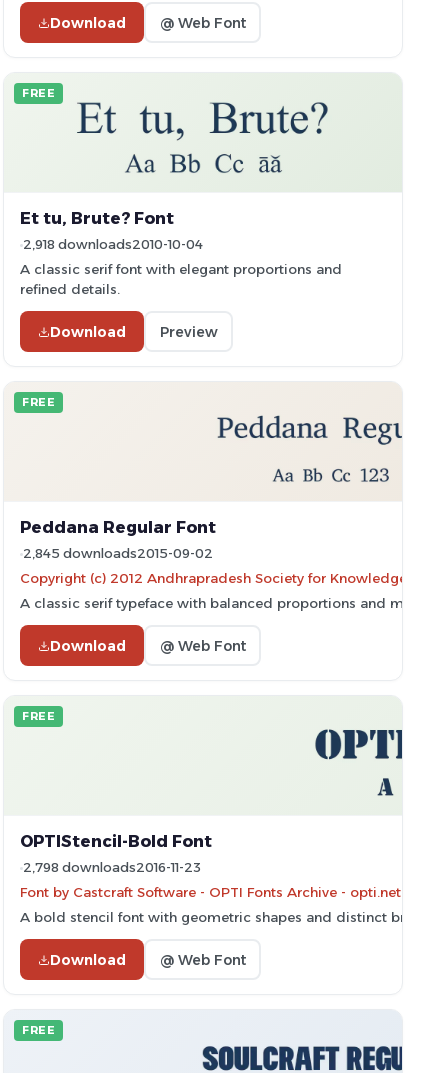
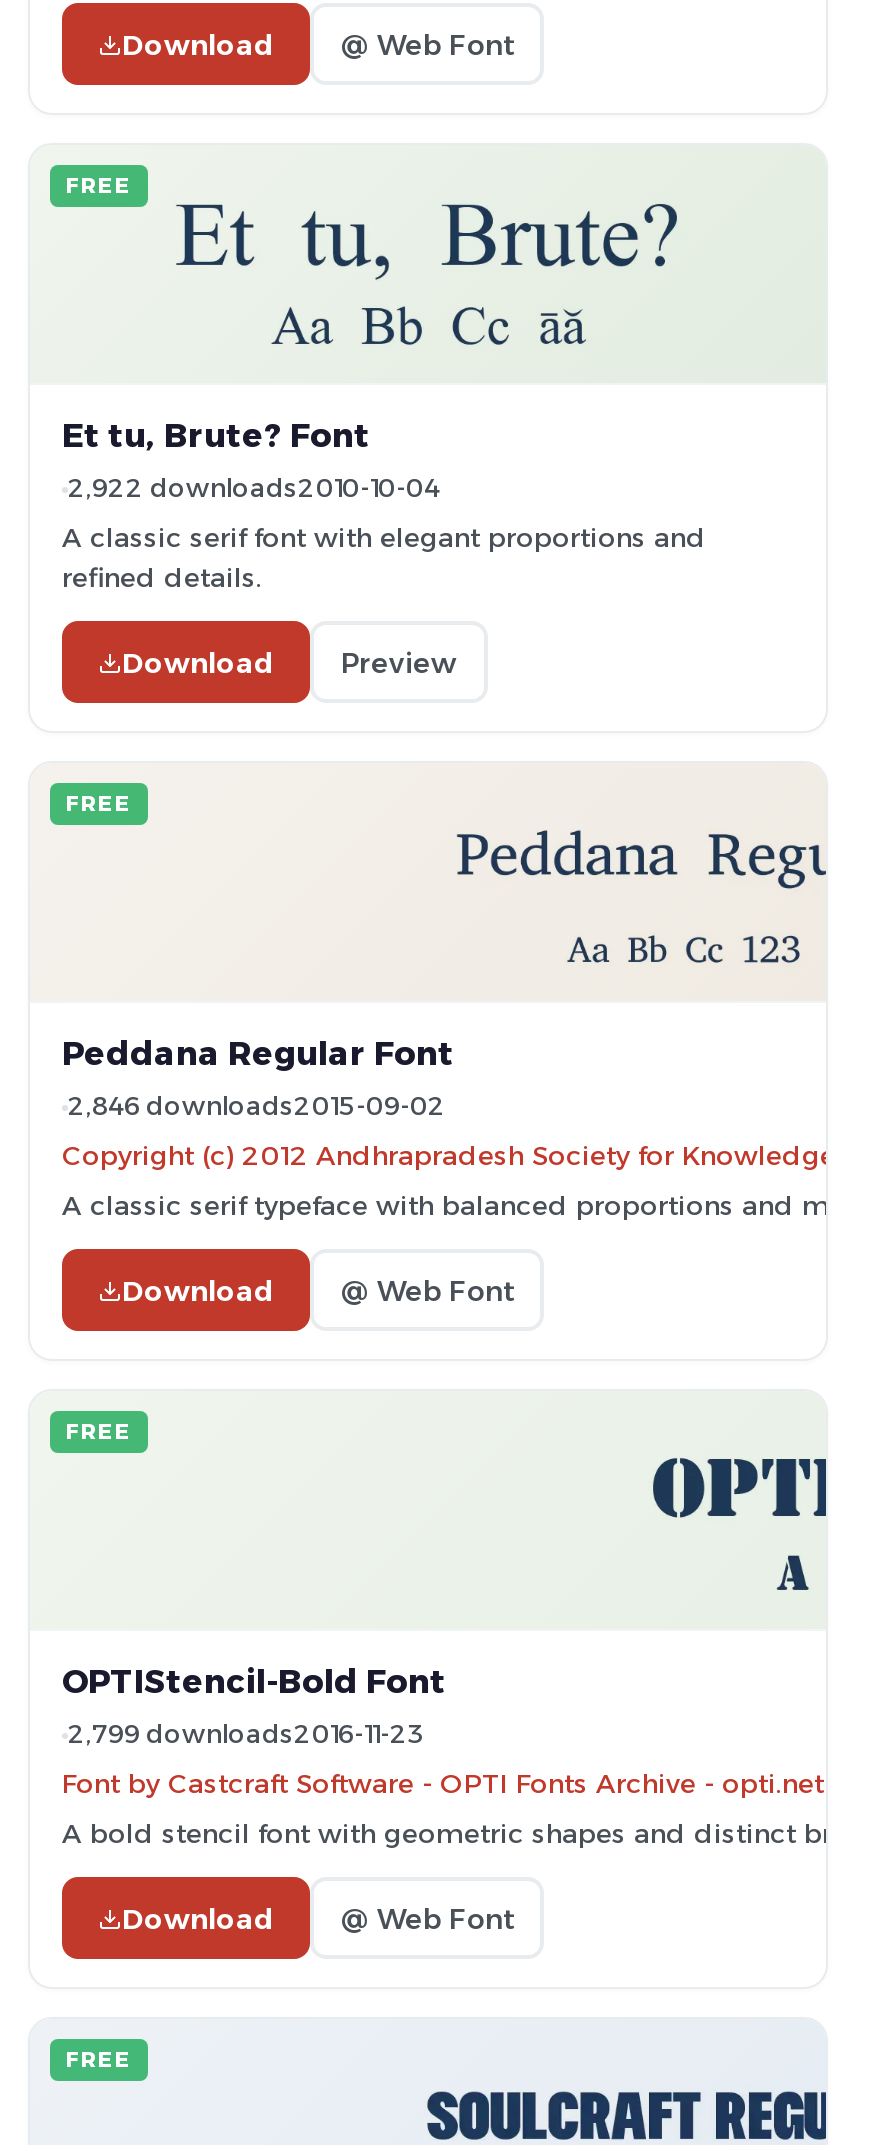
[23,237,203,252] 2,918 downloads2010-10-04 -> [68,473,440,503] 2,922 downloads2010-10-04
[23,546,213,561] 2,845 downloads2015-09-02 -> [68,1091,446,1121] 2,846 downloads2015-09-02
[23,860,201,875] 2,798 downloads2016-11-23 -> [68,1719,424,1749] 2,799 downloads2016-11-23

